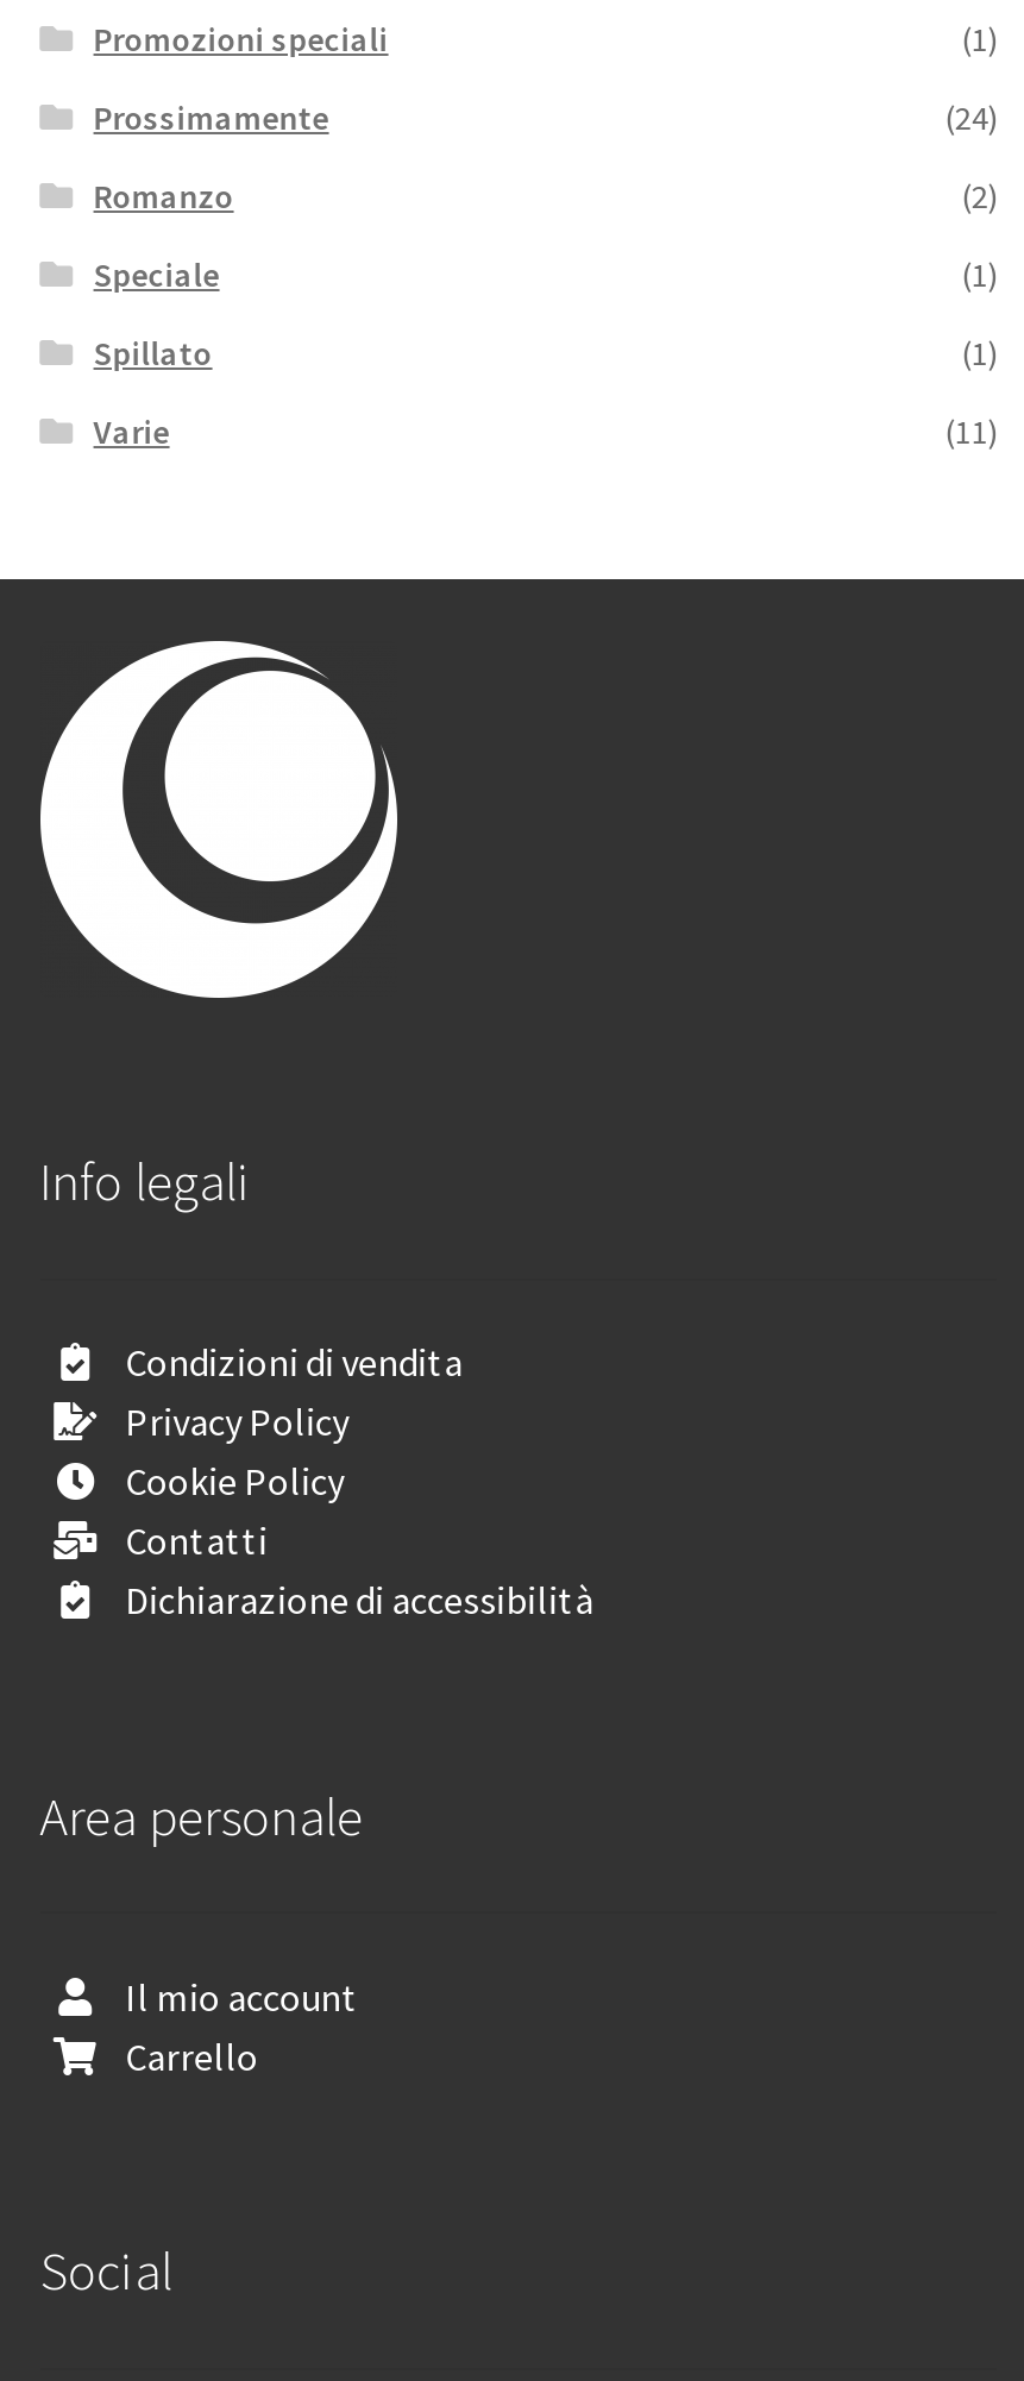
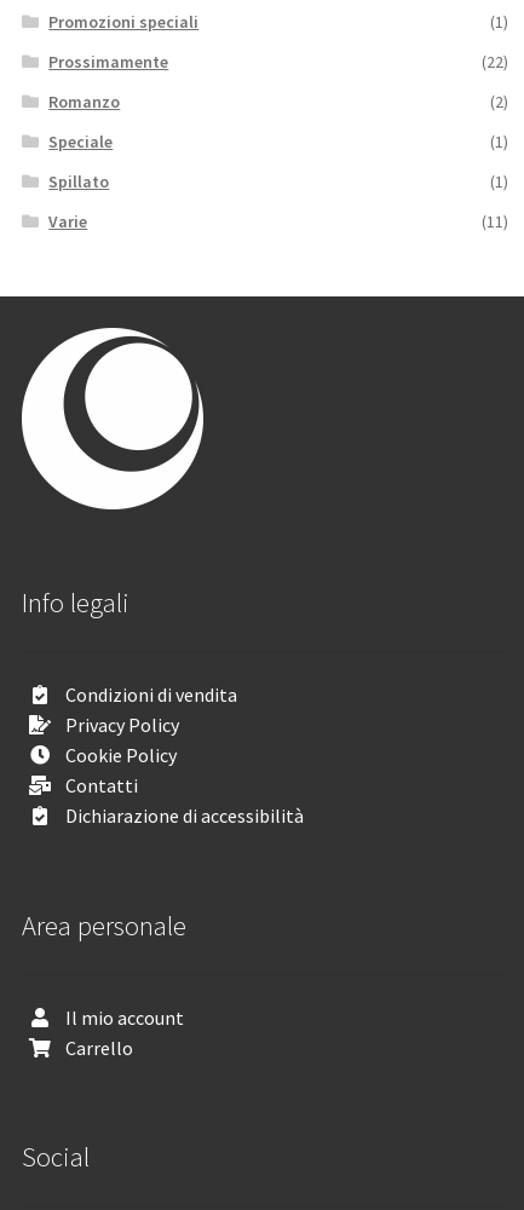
[945,96,998,139] (24) -> [482,51,509,73] (22)

